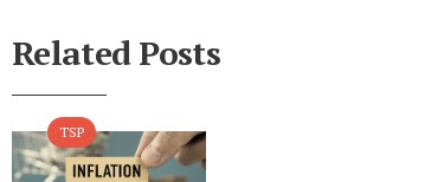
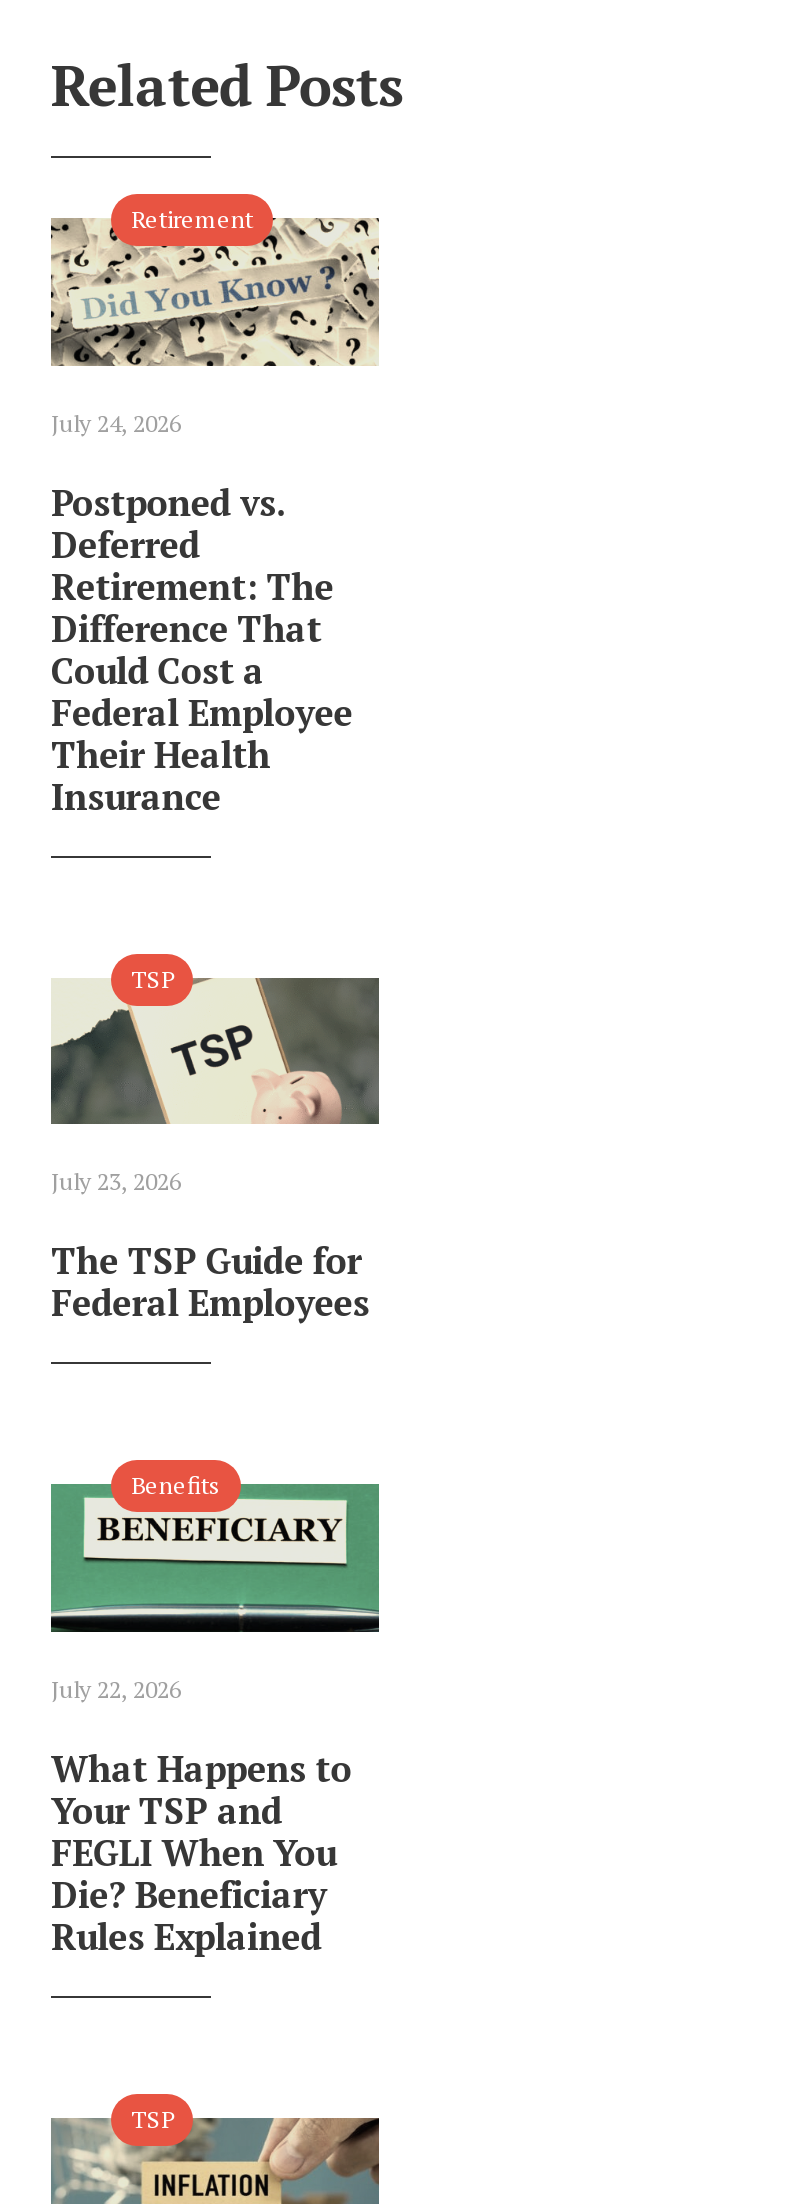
none -> [49,204,381,368] [image] | Retirement
none -> [49,963,379,1126] [image] | TSP
none -> [49,1471,381,1634] [image] | Benefits
none -> [51,407,353,819] July 24, 2026 | Postponed vs. | Deferred | Retirement: The | Difference That | Could Cost a | Federal Employee | Their Health | Insurance
none -> [51,1167,370,1327] July 23, 2026 | The TSP Guide for | Federal Employees
none -> [51,1674,352,1960] July 22, 2026 | What Happens to | Your TSP and | FEGLI When You | Die? Beneficiary | Rules Explained

